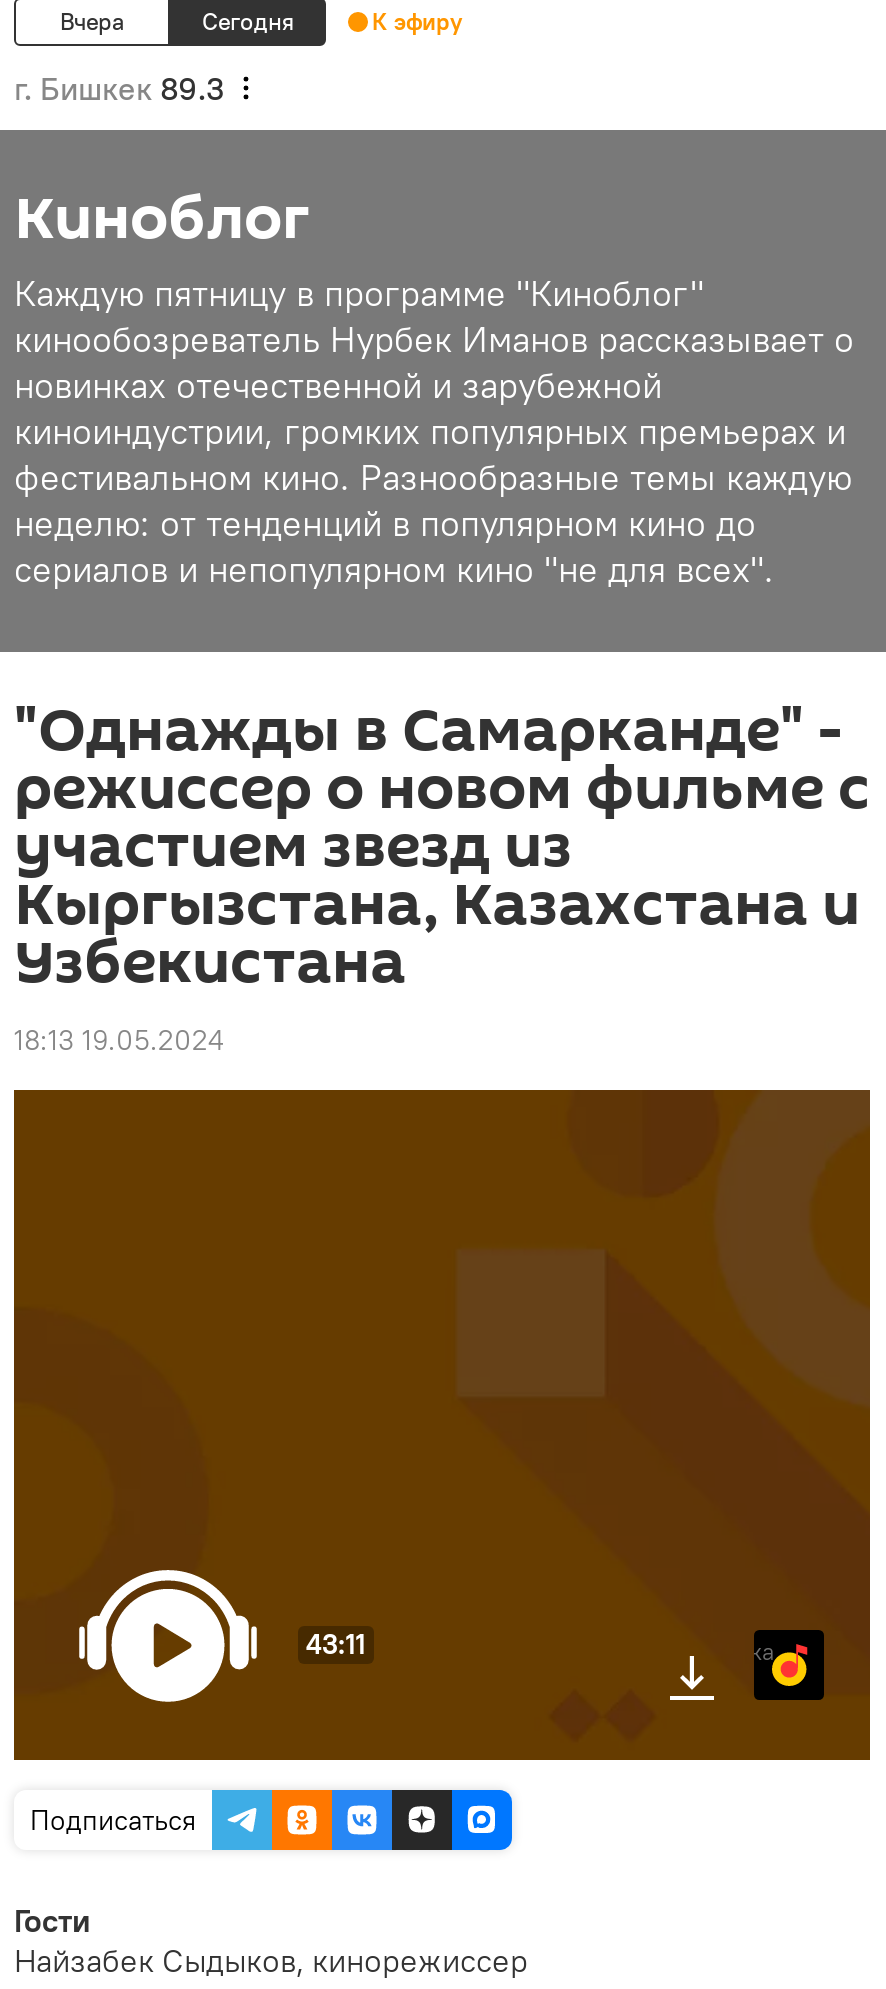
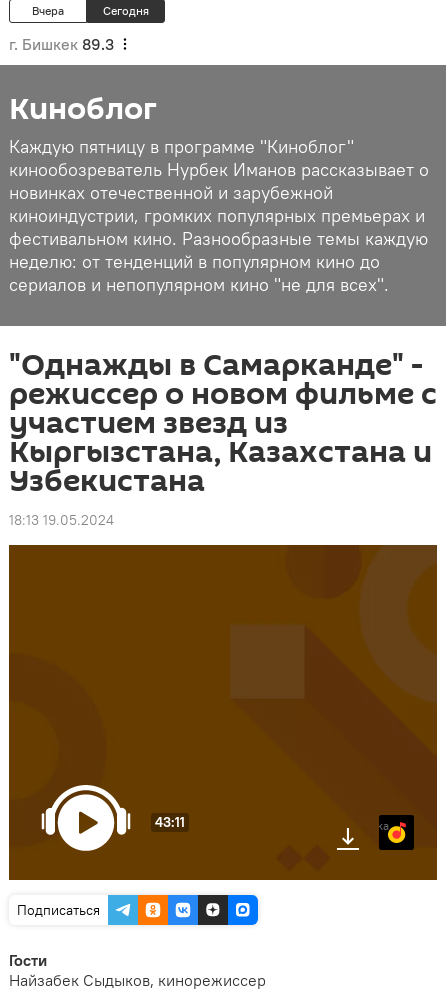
[372,6,462,36] К эфиру -> none

